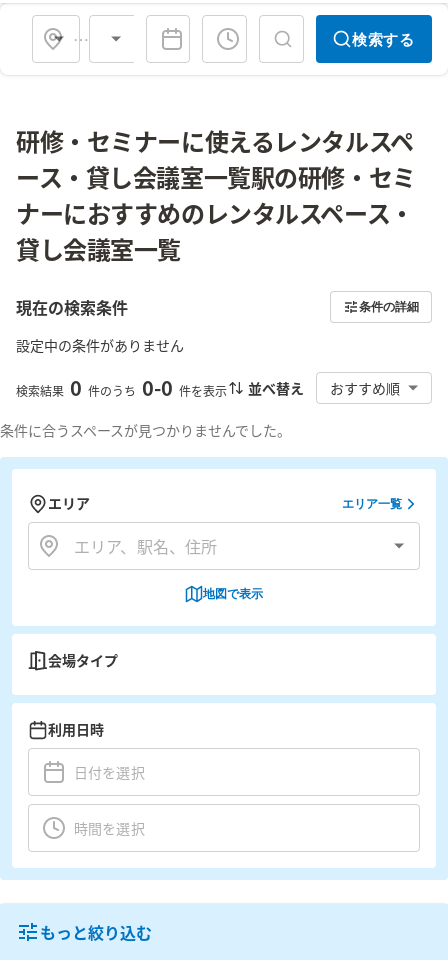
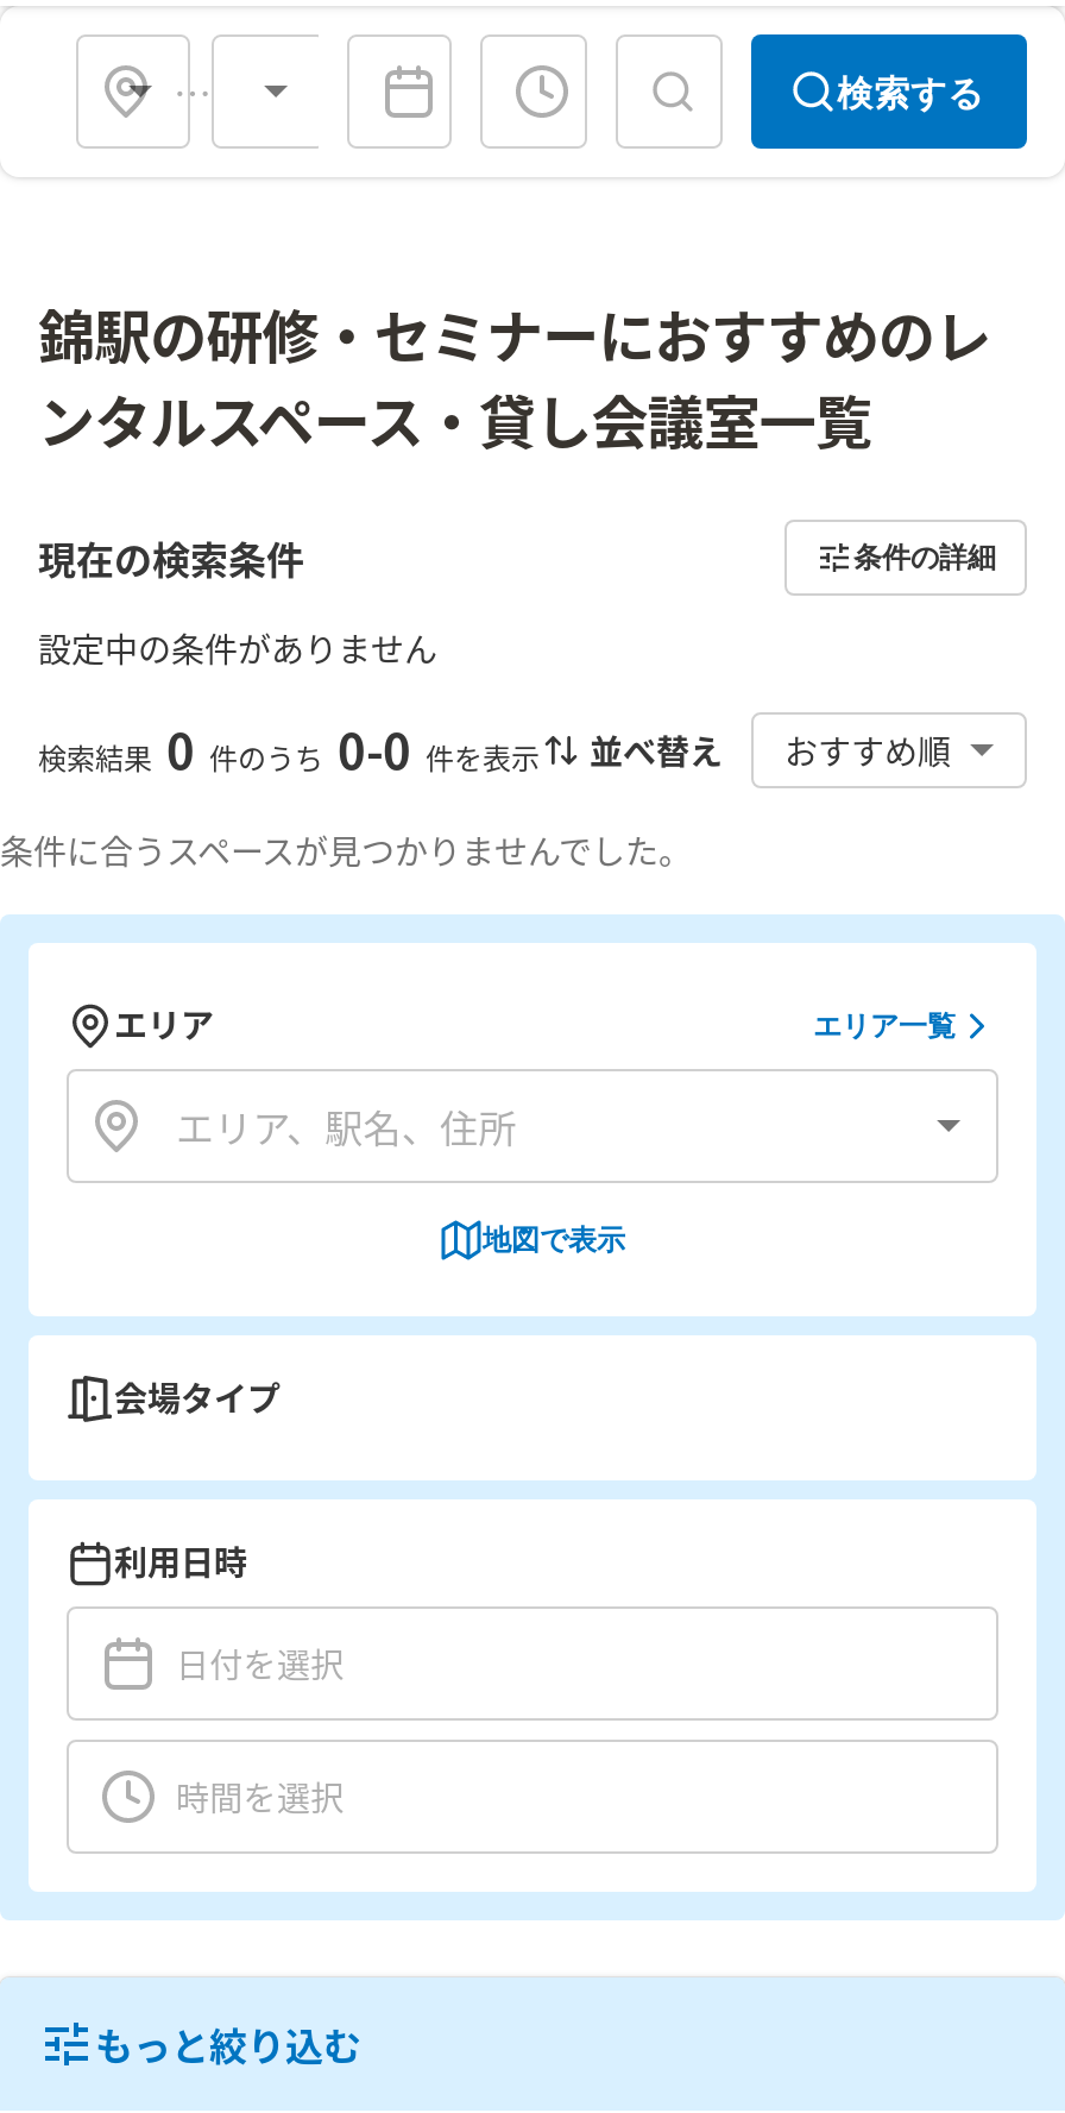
[16,123,416,266] 研修・セミナーに使えるレンタルスペ | ース・貸し会議室一覧駅の研修・セミ | ナーにおすすめのレンタルスペース・ | 貸し会議室一覧 -> [38,291,991,460] 錦駅の研修・セミナーにおすすめのレ | ンタルスペース・貸し会議室一覧

